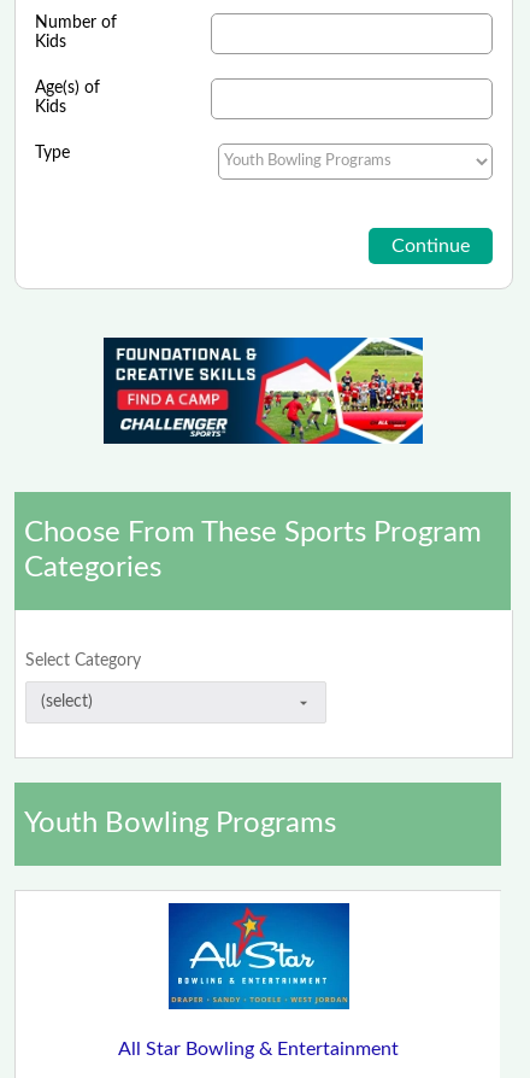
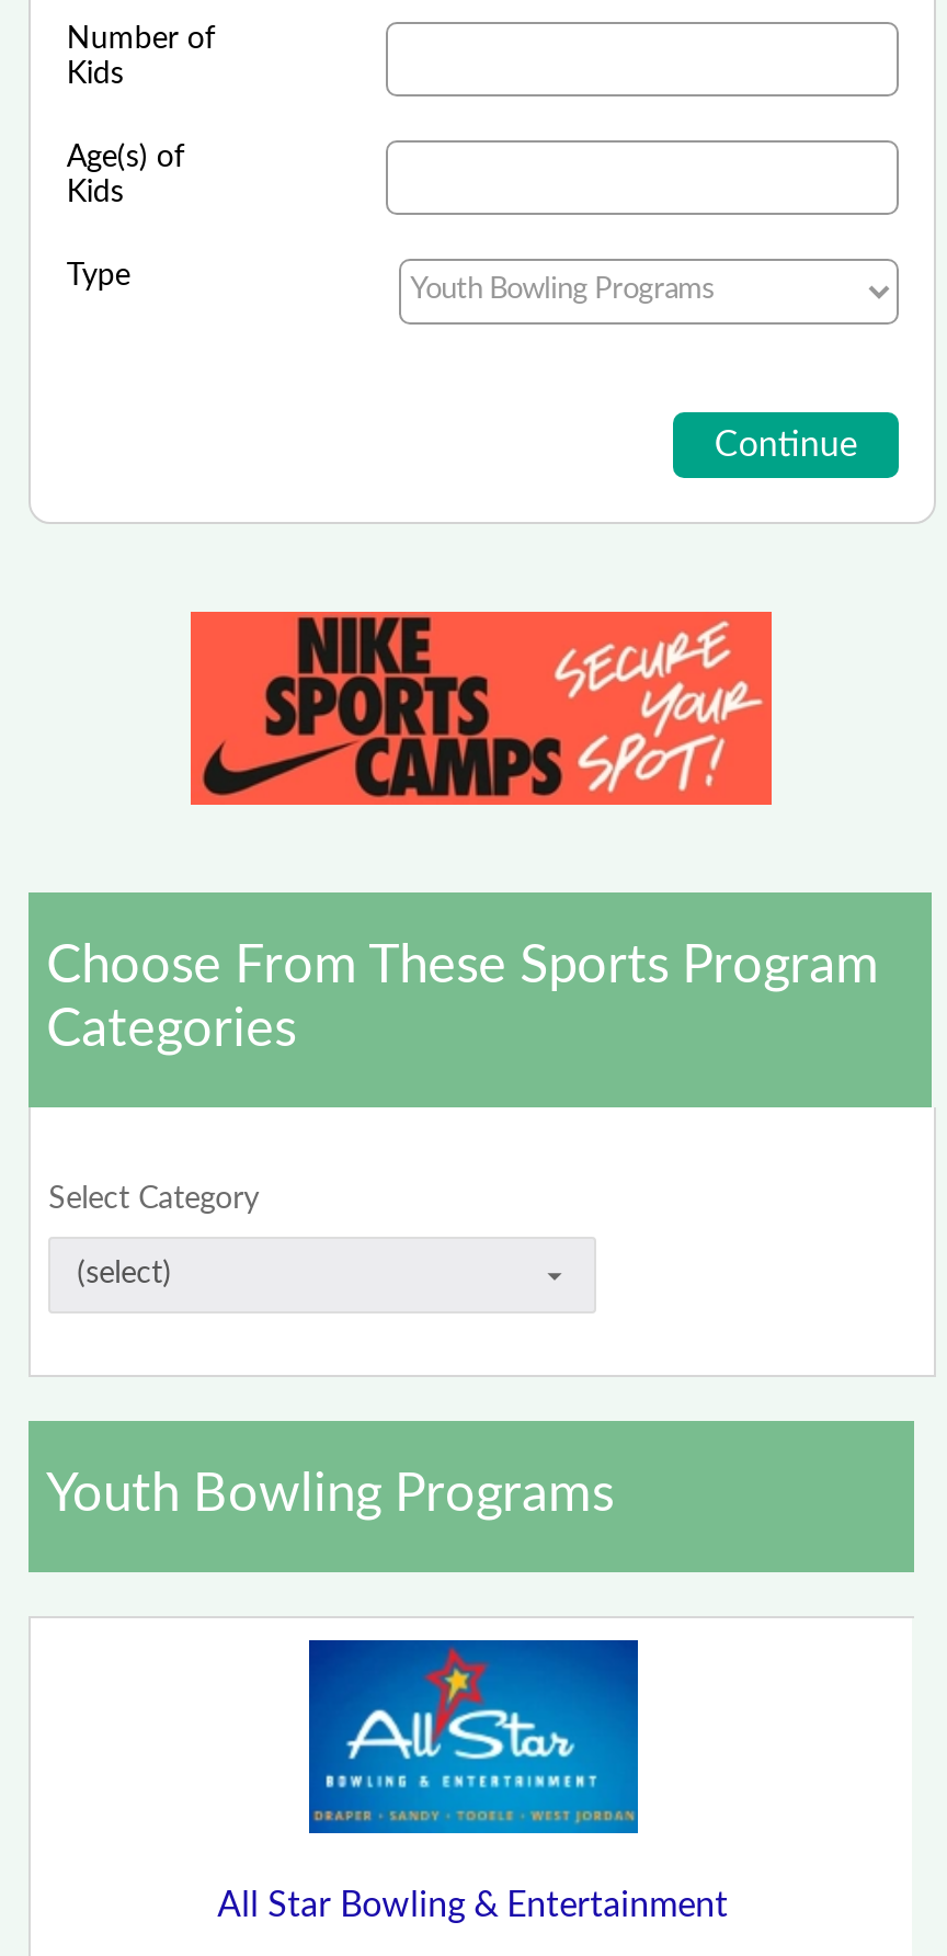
[102,336,424,445] [image] -> [189,610,774,807] [image]

